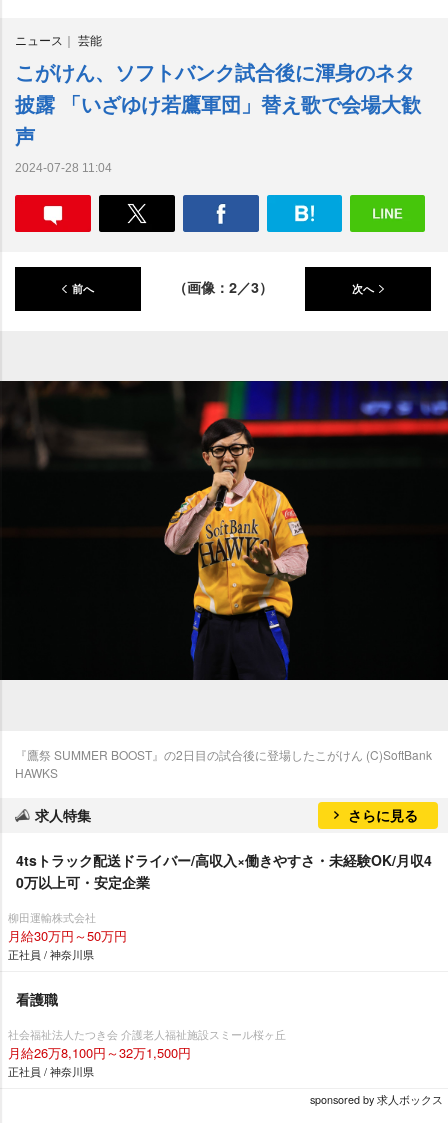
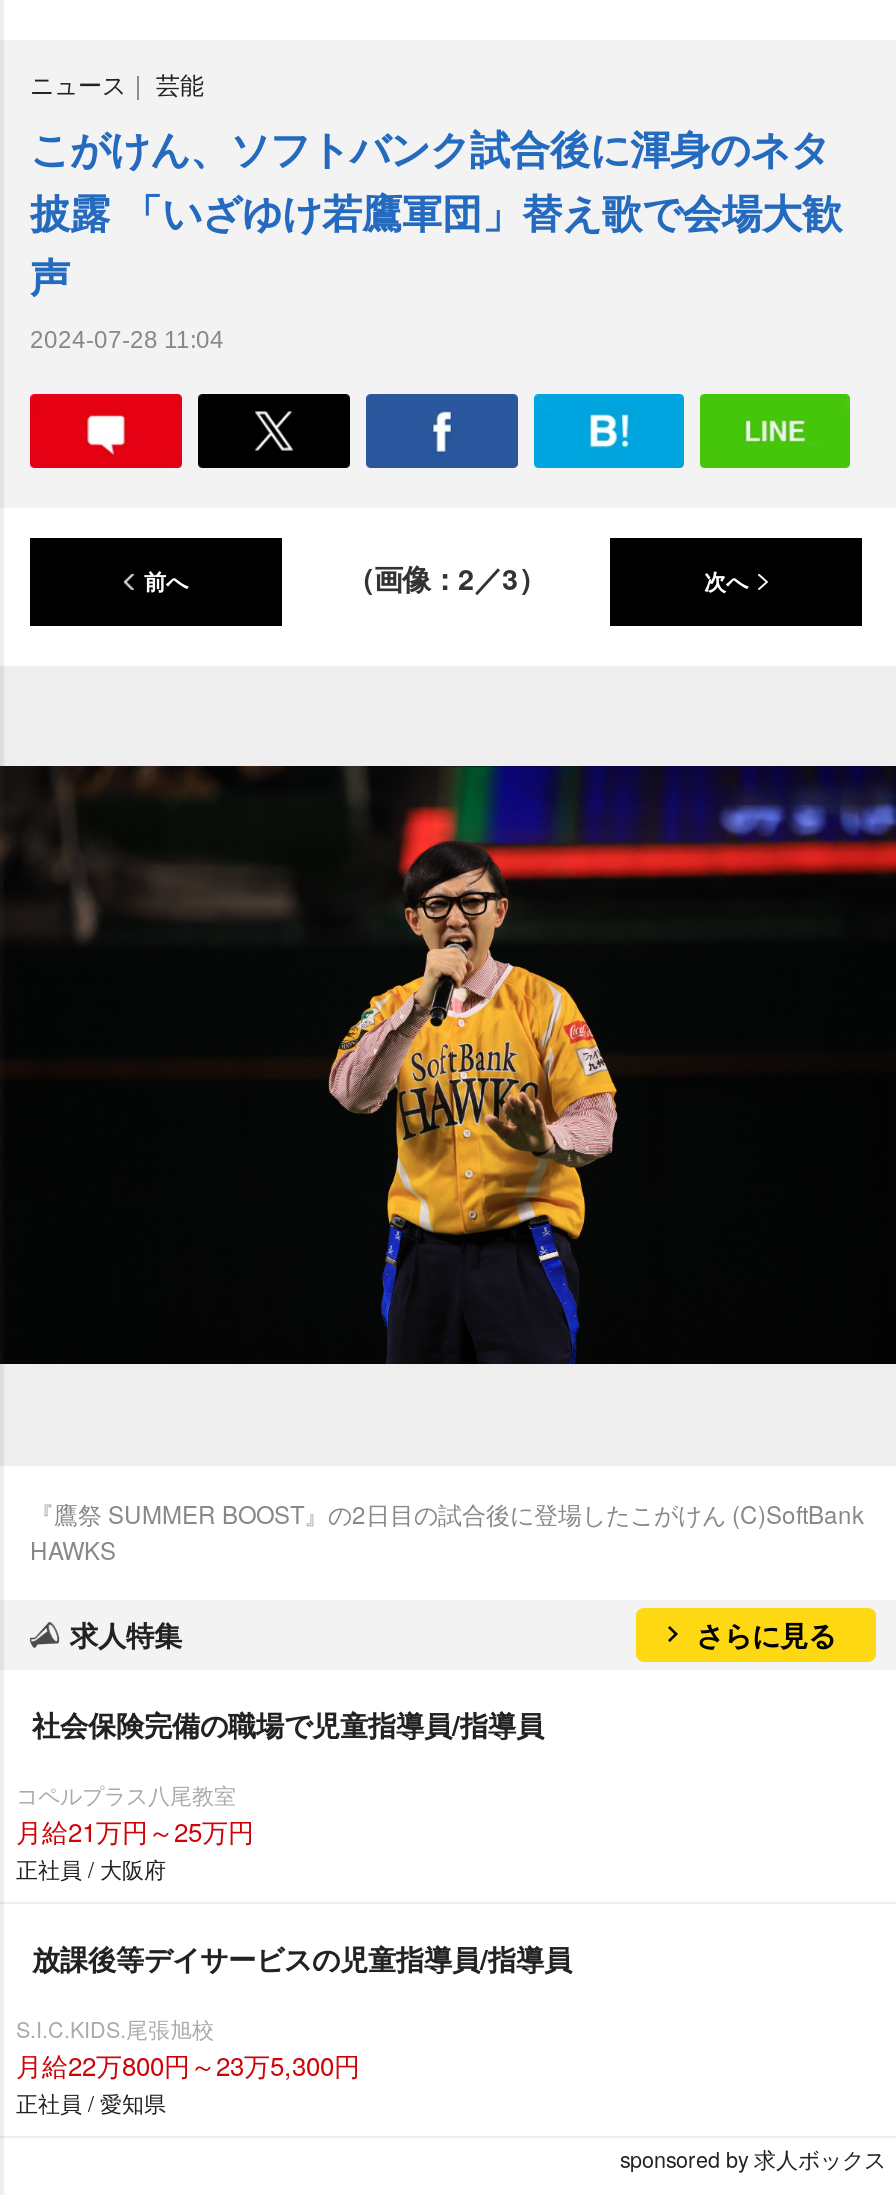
[16,850,432,892] 4tsトラック配送ドライバー/高収入×働きやすさ・未経験OK/月収4 | 0万以上可・安定企業 -> [32,1704,544,1744] 社会保険完備の職場で児童指導員/指導員
[8,910,127,962] 柳田運輸株式会社 | 月給30万円～50万円 | 正社員 / 神奈川県 -> [16,1780,254,1884] コペルプラス八尾教室 | 月給21万円～25万円 | 正社員 / 大阪府
[16,989,58,1009] 看護職 -> [32,1938,572,1978] 放課後等デイサービスの児童指導員/指導員
[8,1027,286,1079] 社会福祉法人たつき会 介護老人福祉施設スミール桜ヶ丘 | 月給26万8,100円～32万1,500円 | 正社員 / 神奈川県 -> [16,2014,360,2118] S.I.C.KIDS.尾張旭校 | 月給22万800円～23万5,300円 | 正社員 / 愛知県

